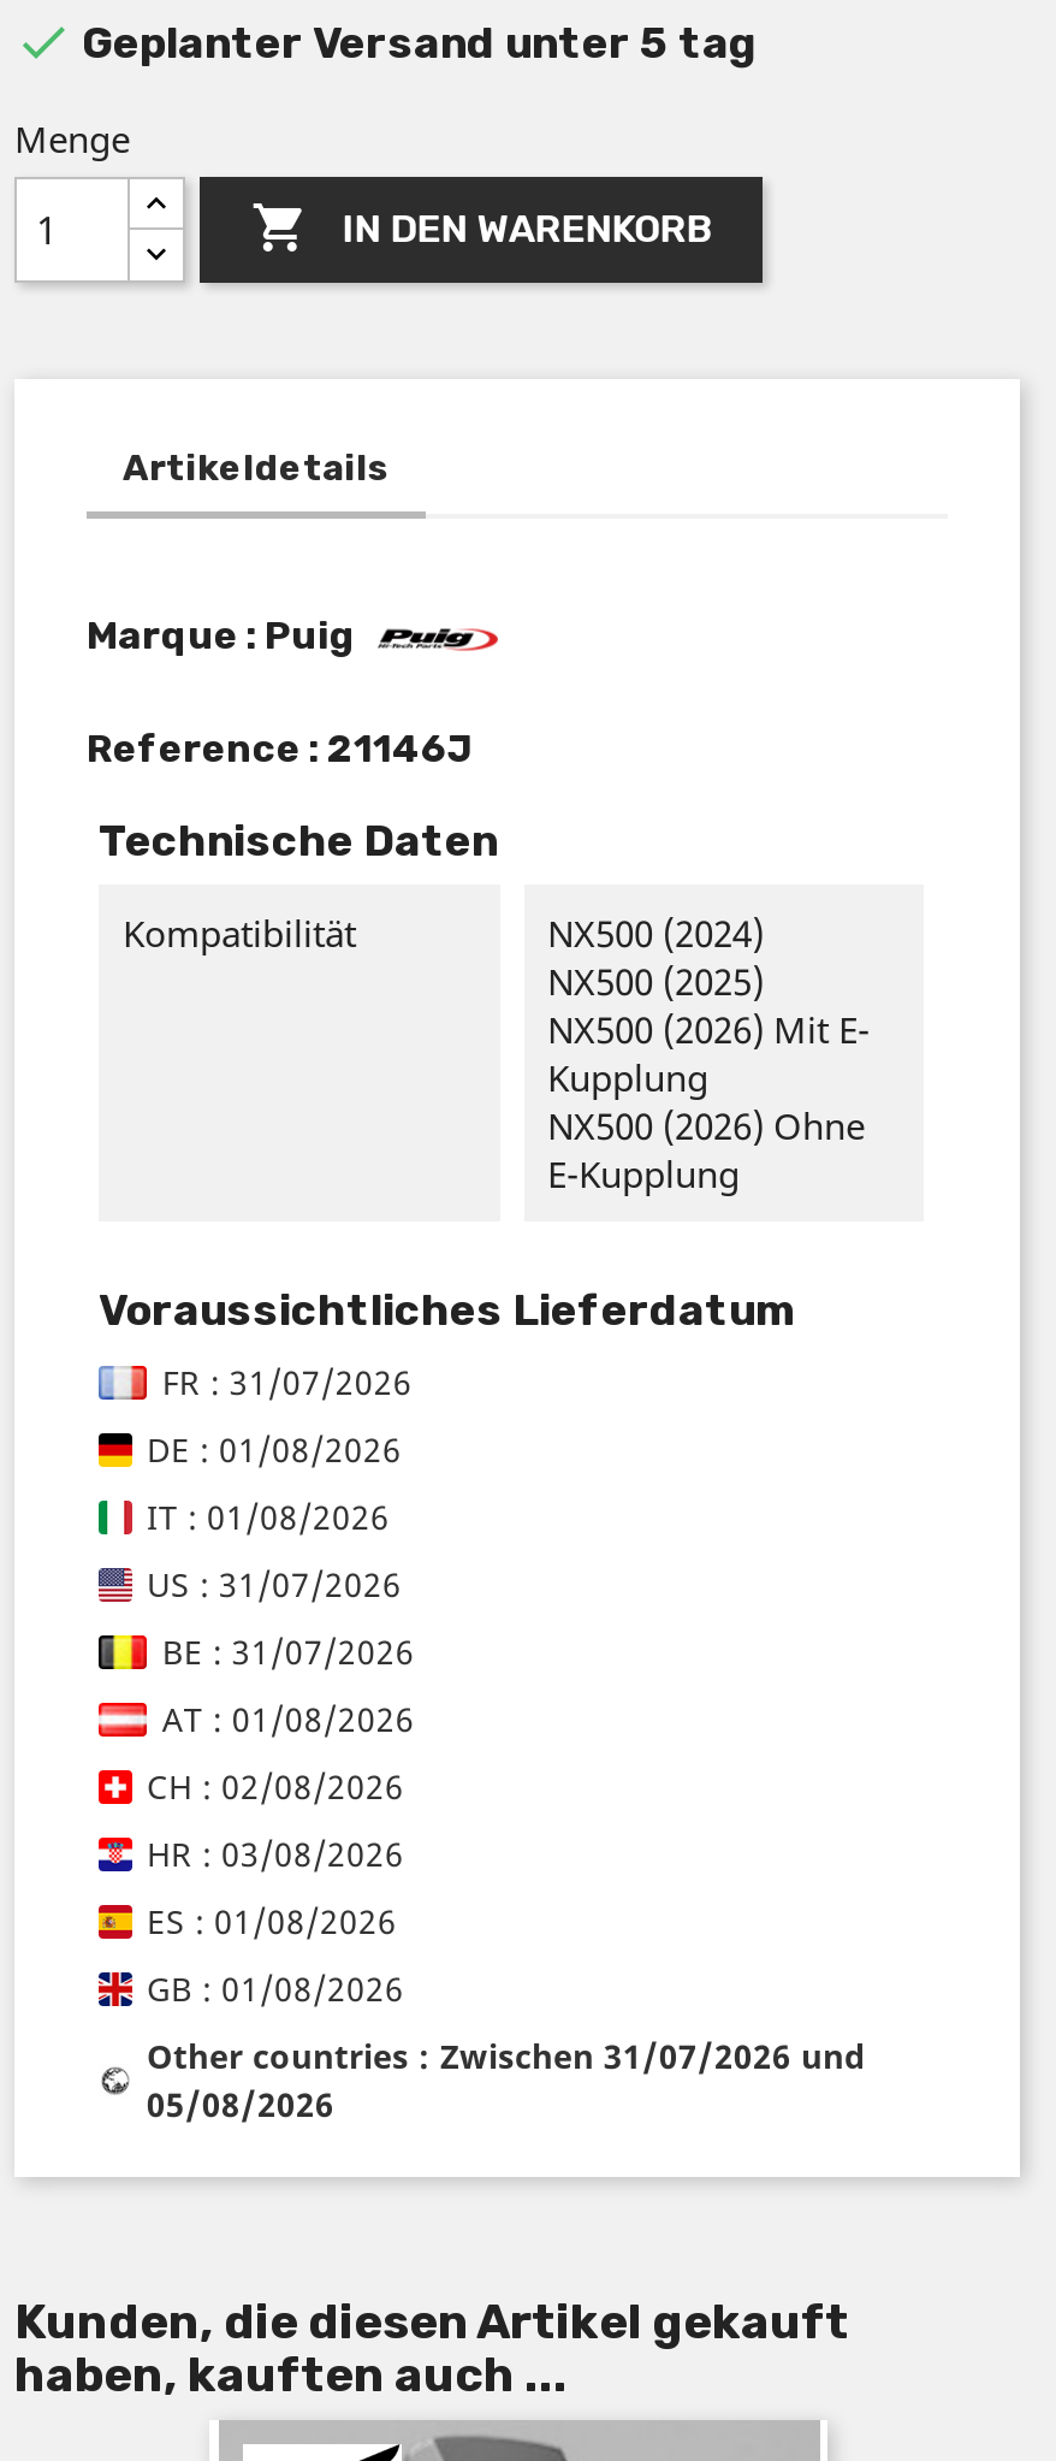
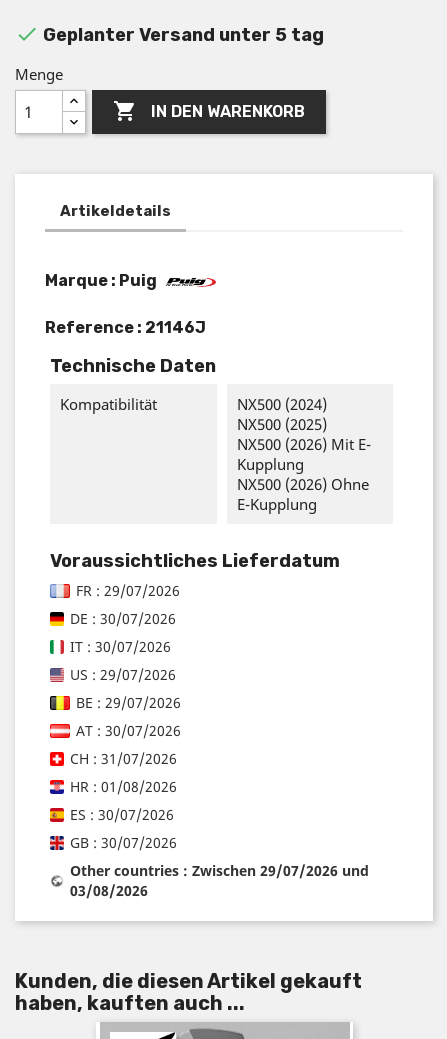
[162,1358,412,1404] FR : 31/07/2026 -> [76,581,180,600] FR : 29/07/2026
[147,1425,402,1471] DE : 01/08/2026 -> [70,609,176,628] DE : 30/07/2026
[147,1493,390,1538] IT : 01/08/2026 -> [70,637,171,656] IT : 30/07/2026
[147,1560,402,1606] US : 31/07/2026 -> [70,665,176,684] US : 29/07/2026
[162,1628,415,1673] BE : 31/07/2026 -> [76,693,181,712] BE : 29/07/2026
[162,1695,415,1741] AT : 01/08/2026 -> [76,721,181,740] AT : 30/07/2026
[147,1762,404,1808] CH : 02/08/2026 -> [70,749,177,768] CH : 31/07/2026
[147,1830,404,1875] HR : 03/08/2026 -> [70,777,177,796] HR : 01/08/2026
[147,1897,397,1943] ES : 01/08/2026 -> [70,805,174,824] ES : 30/07/2026
[147,1964,404,2010] GB : 01/08/2026 -> [70,833,177,852] GB : 30/07/2026
[147,2032,866,2078] Other countries : Zwischen 31/07/2026 und -> [70,861,369,880] Other countries : Zwischen 29/07/2026 und
[147,2080,334,2126] 05/08/2026 -> [70,881,148,900] 03/08/2026

